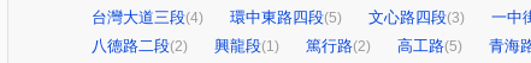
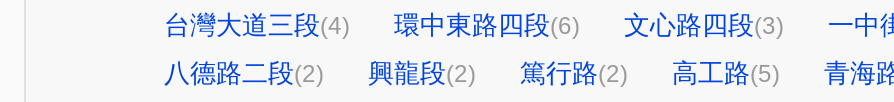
[230,8,342,26] 環中東路四段(5) -> [394,10,580,40] 環中東路四段(6)
[214,37,279,55] 興龍段(1) -> [368,58,476,88] 興龍段(2)

